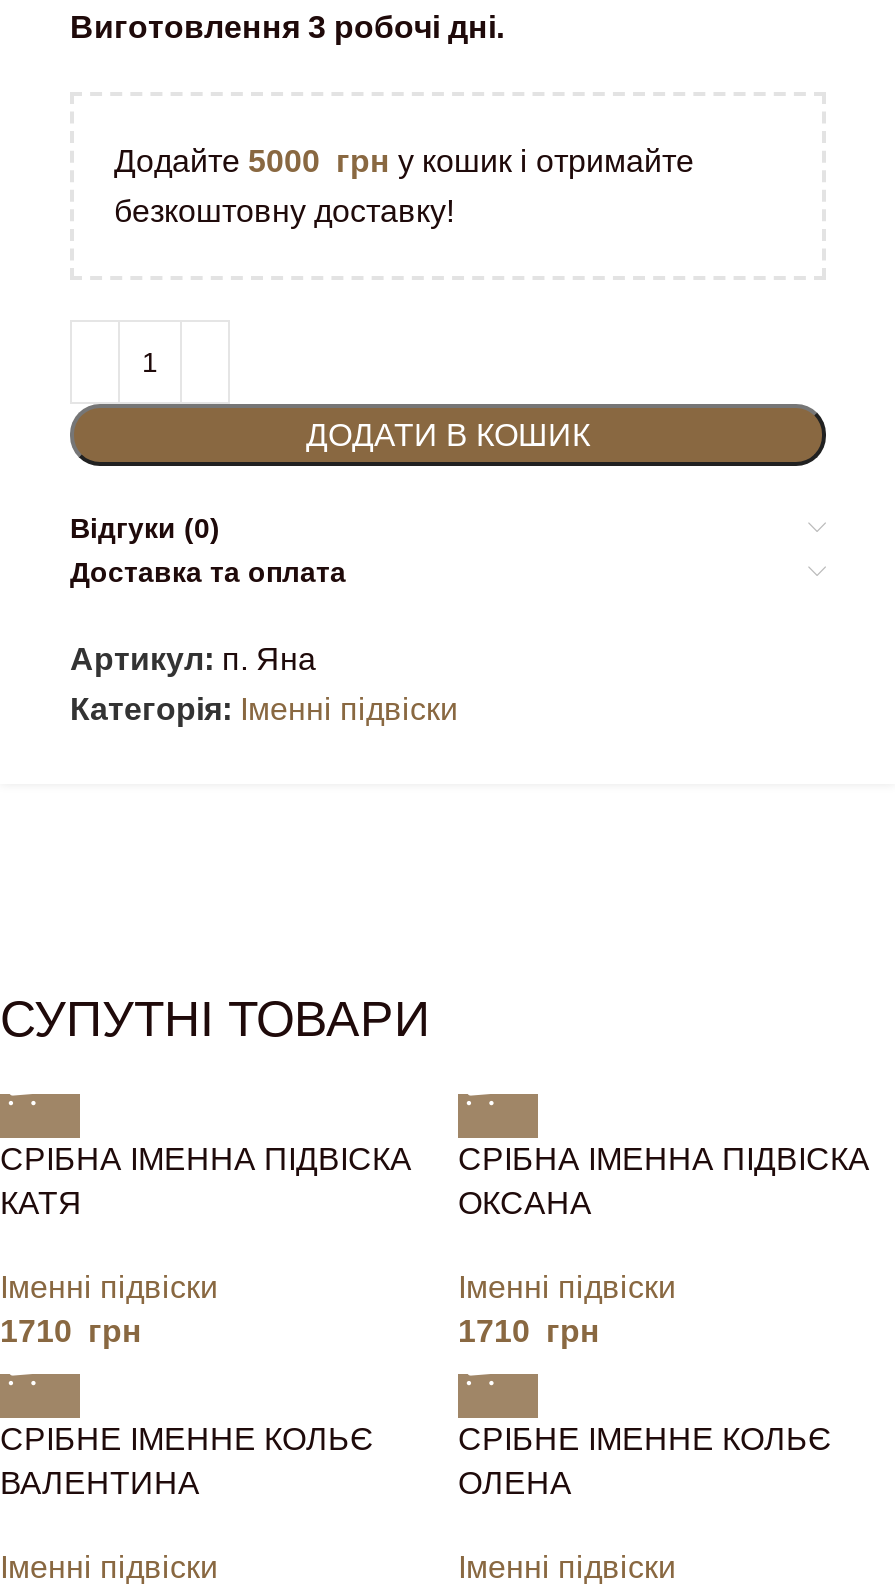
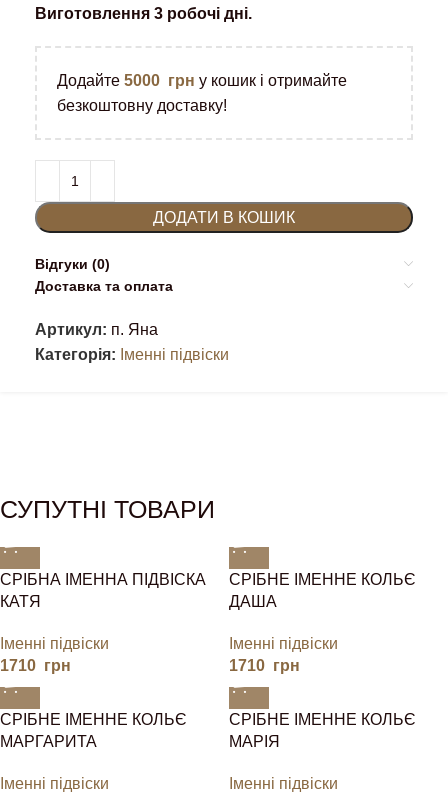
[458,1143,870,1221] СРІБНА ІМЕННА ПІДВІСКА | ОКСАНА -> [229,571,416,610] СРІБНЕ ІМЕННЕ КОЛЬЄ | ДАША
[0,1467,200,1501] ВАЛЕНТИНА -> [0,733,97,750] МАРГАРИТА
[458,1467,572,1501] ОЛЕНА -> [229,733,280,750] МАРІЯ

